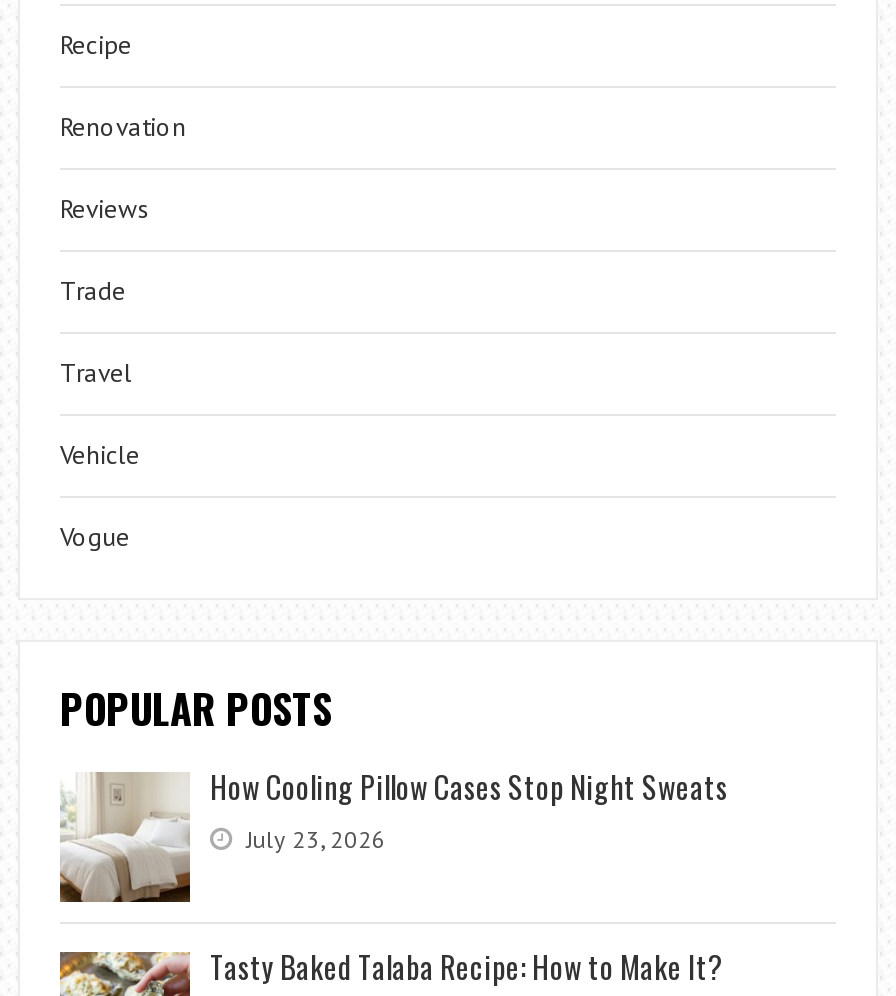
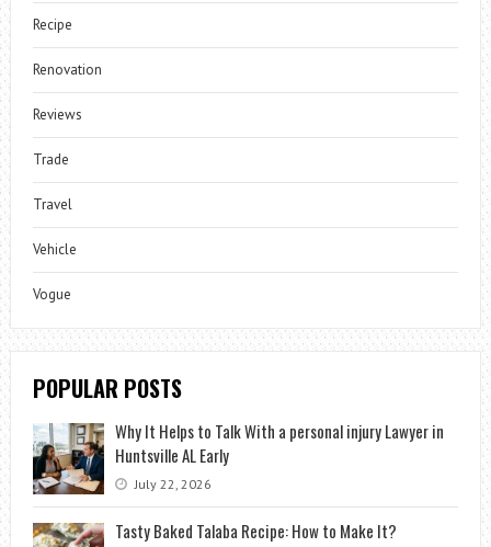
[60,764,728,904] [image] | How Cooling Pillow Cases Stop Night Sweats | July 23, 2026 -> [32,419,444,495] [image] | Why It Helps to Talk With a personal injury Lawyer in | Huntsville AL Early | July 22, 2026

